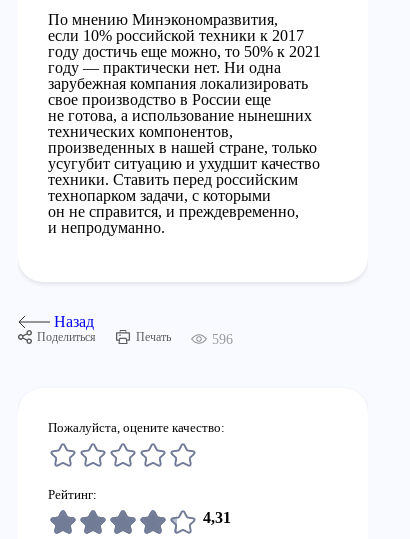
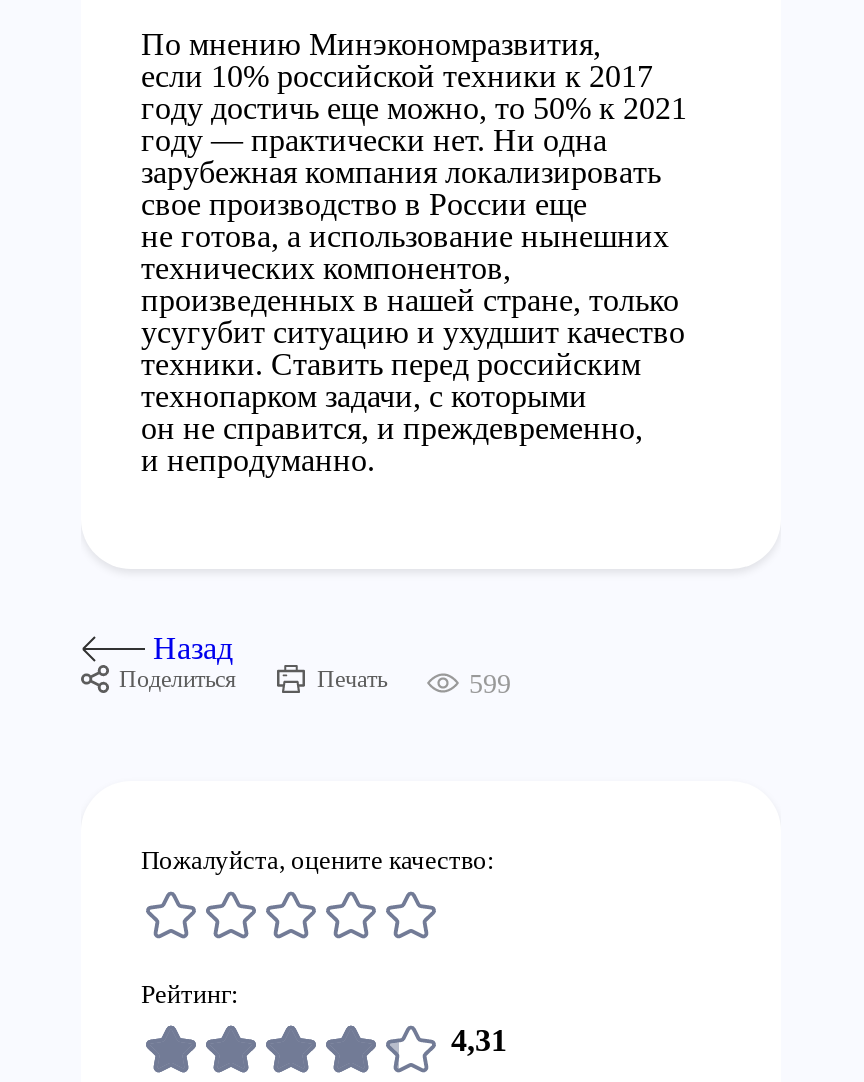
[212,331,233,346] 596 -> [469,668,511,698] 599

